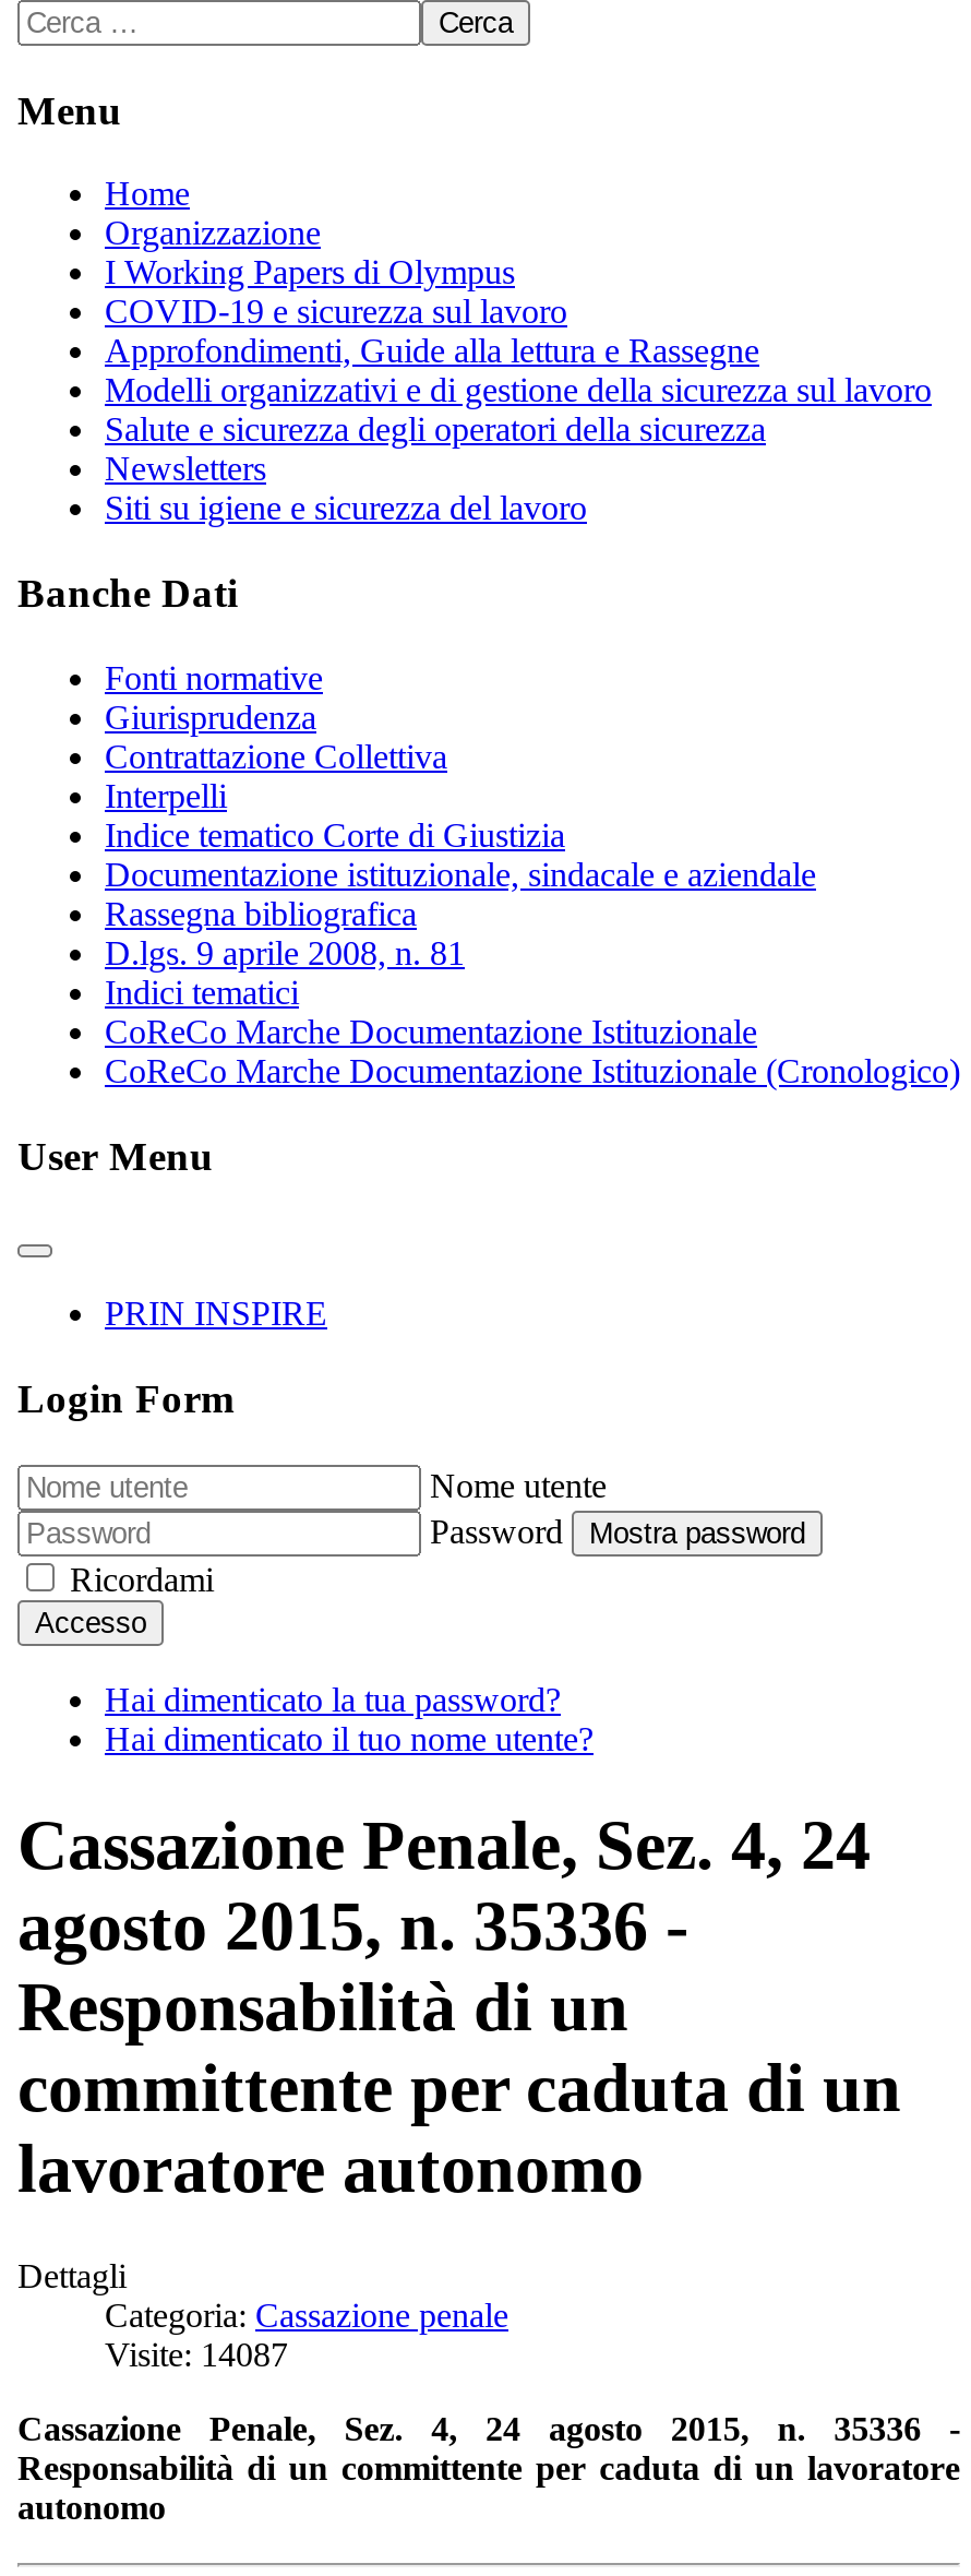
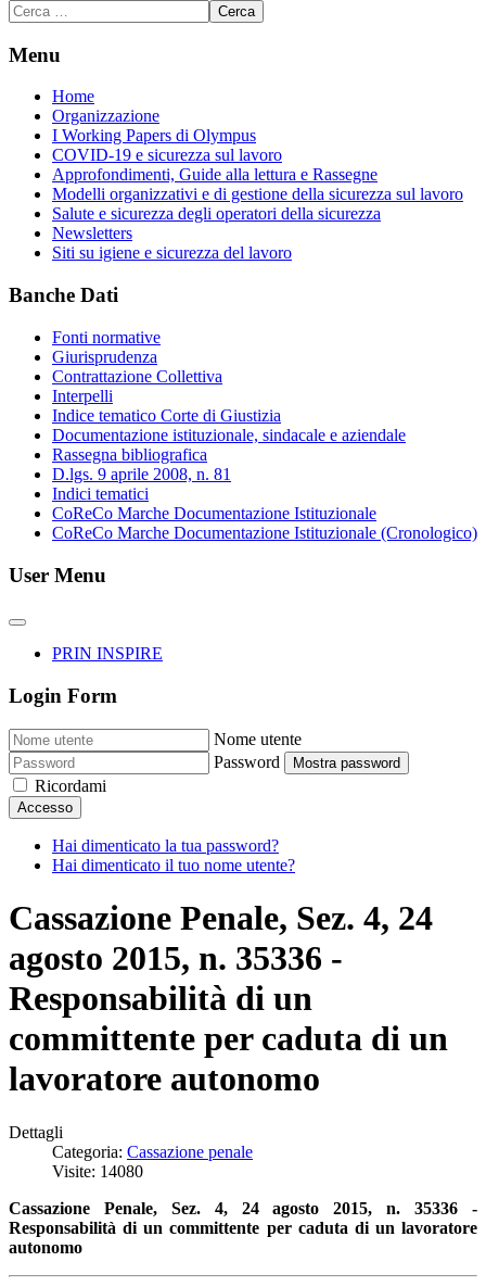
[105,2335,288,2372] Visite: 14087 -> [52,1162,143,1180] Visite: 14080

